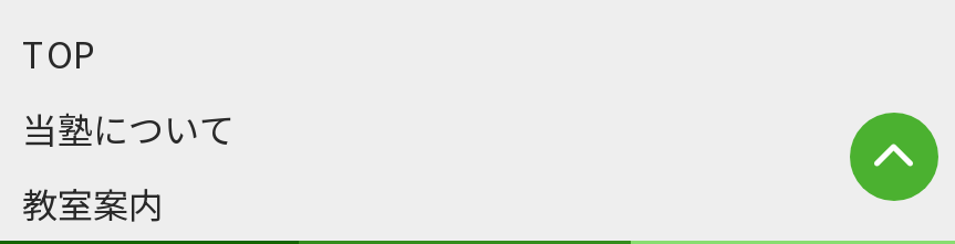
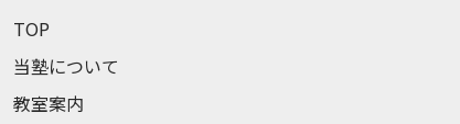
[848,110,941,203] [image] -> none

